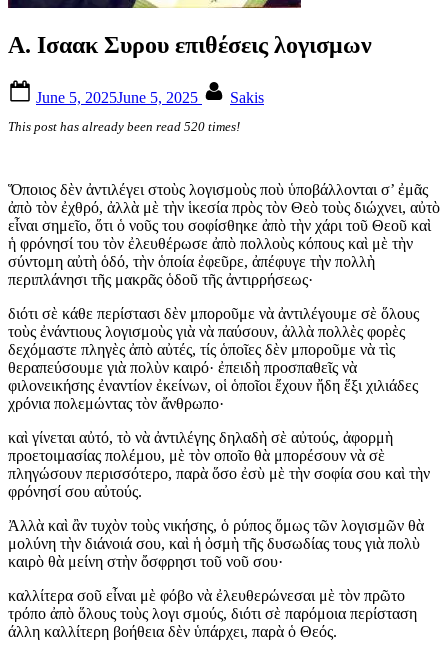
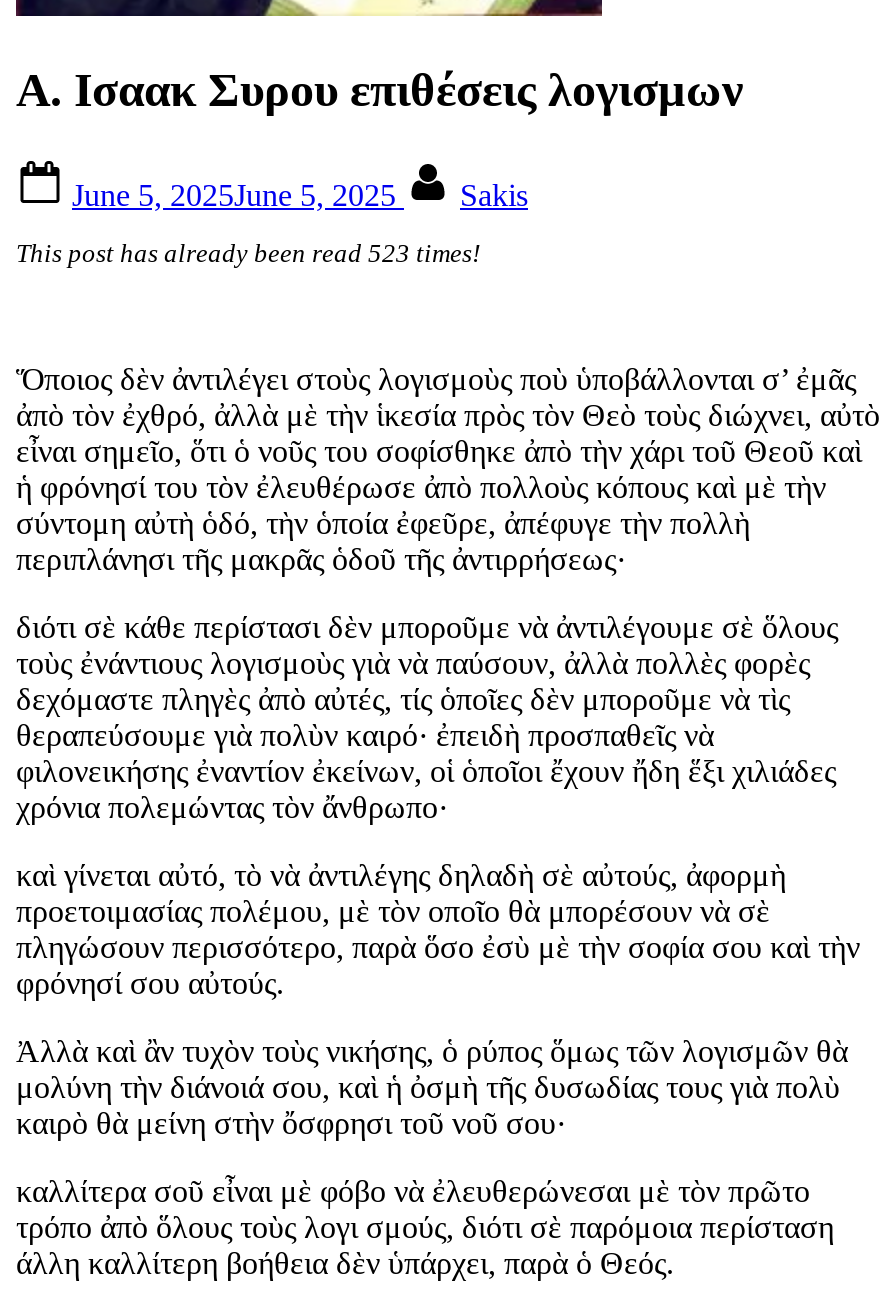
[8,120,240,134] This post has already been read 520 times! -> [16,239,480,267] This post has already been read 523 times!

